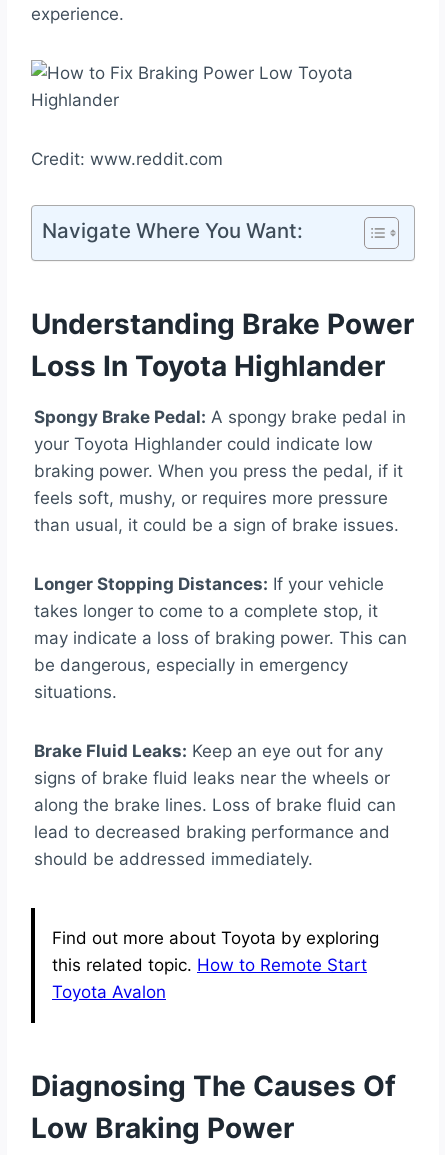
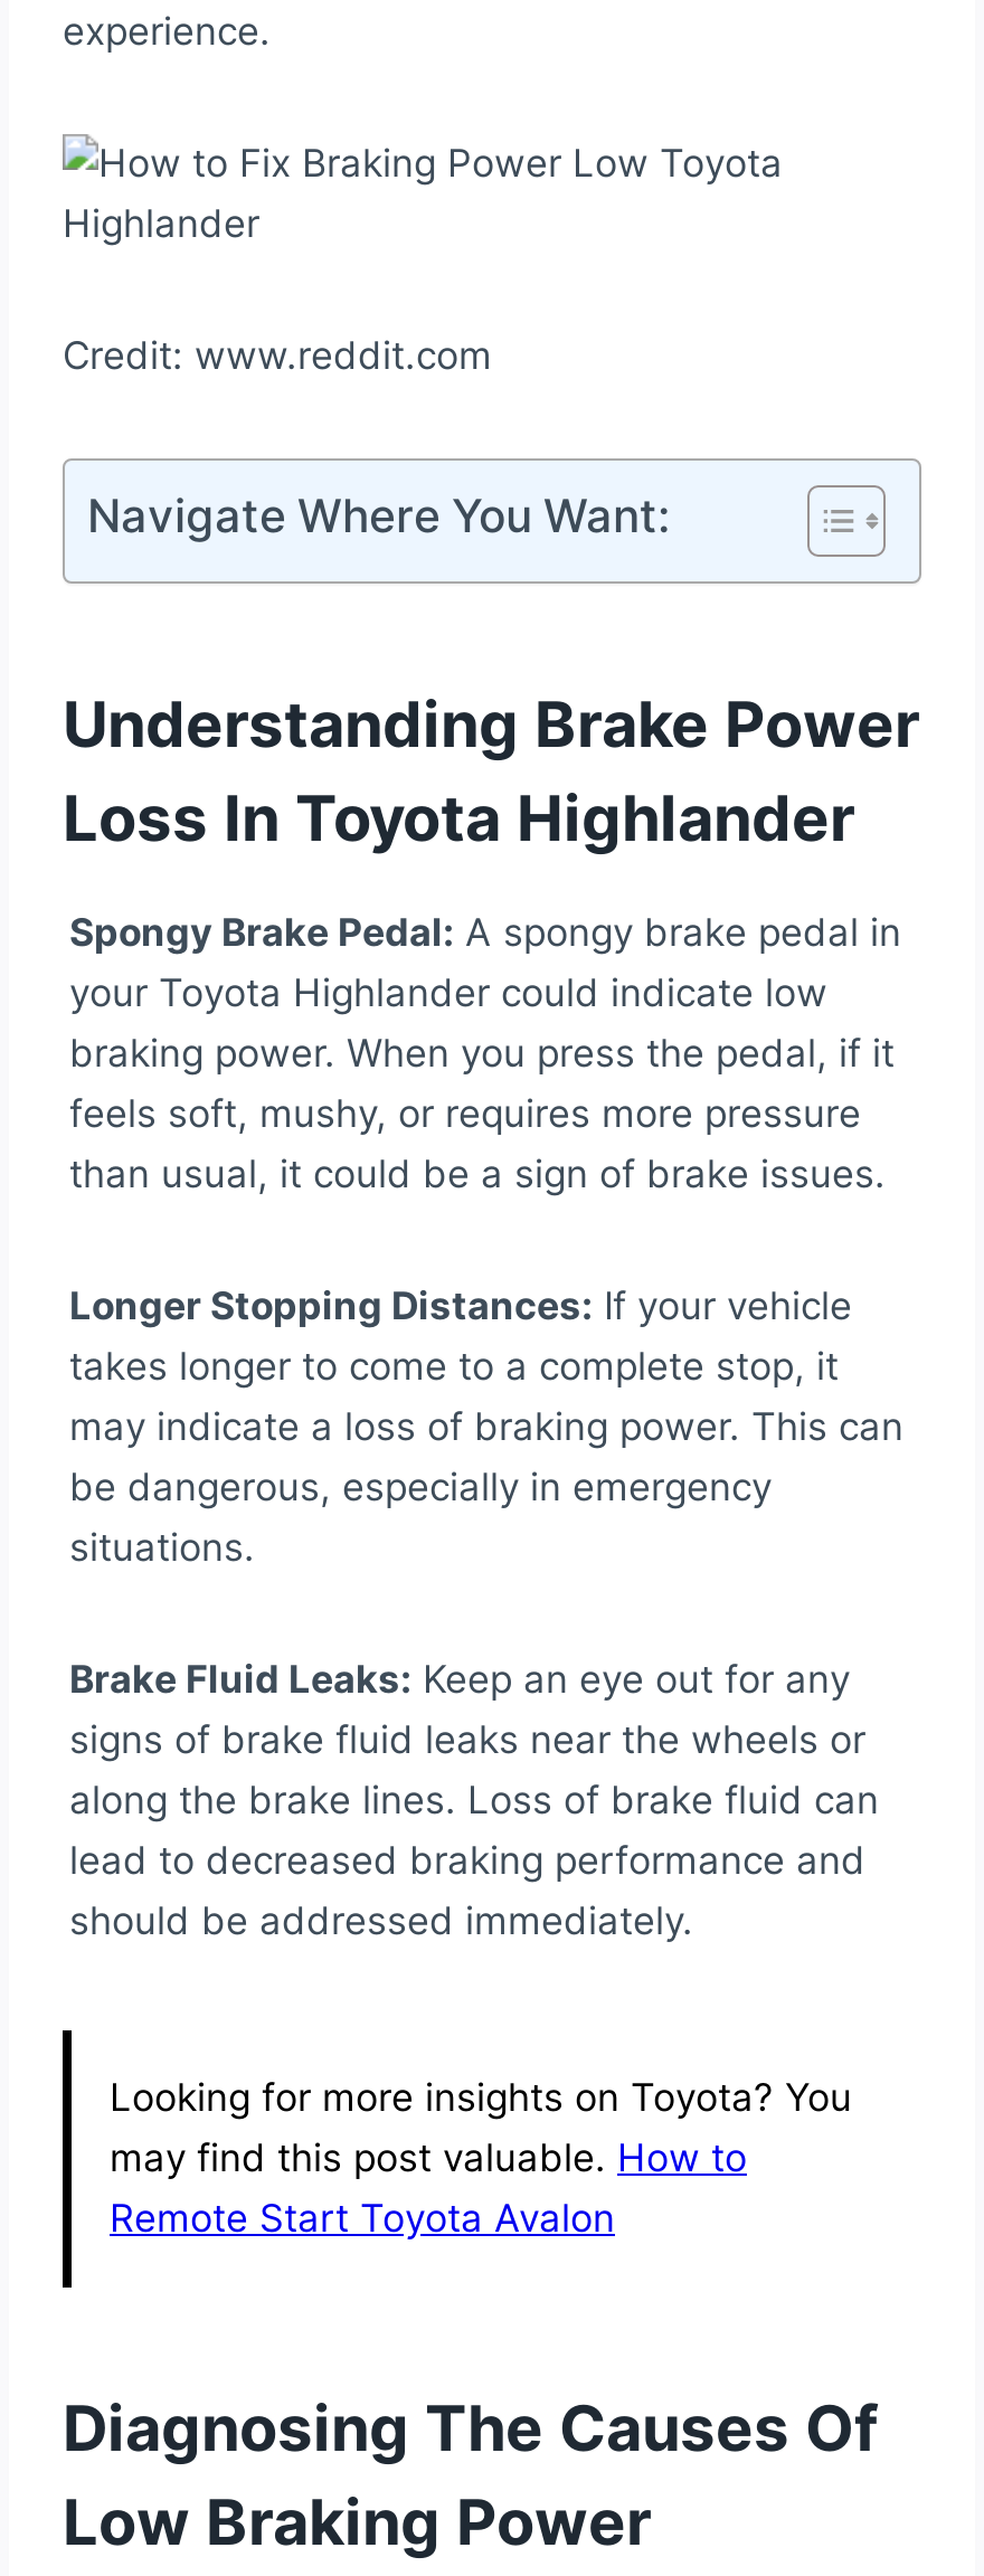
[52,928,379,1002] Find out more about Toyota by exploring | this related topic. How to Remote Start | Toyota Avalon -> [110,2075,852,2241] Looking for more insights on Toyota? You | may find this post valuable. How to | Remote Start Toyota Avalon

